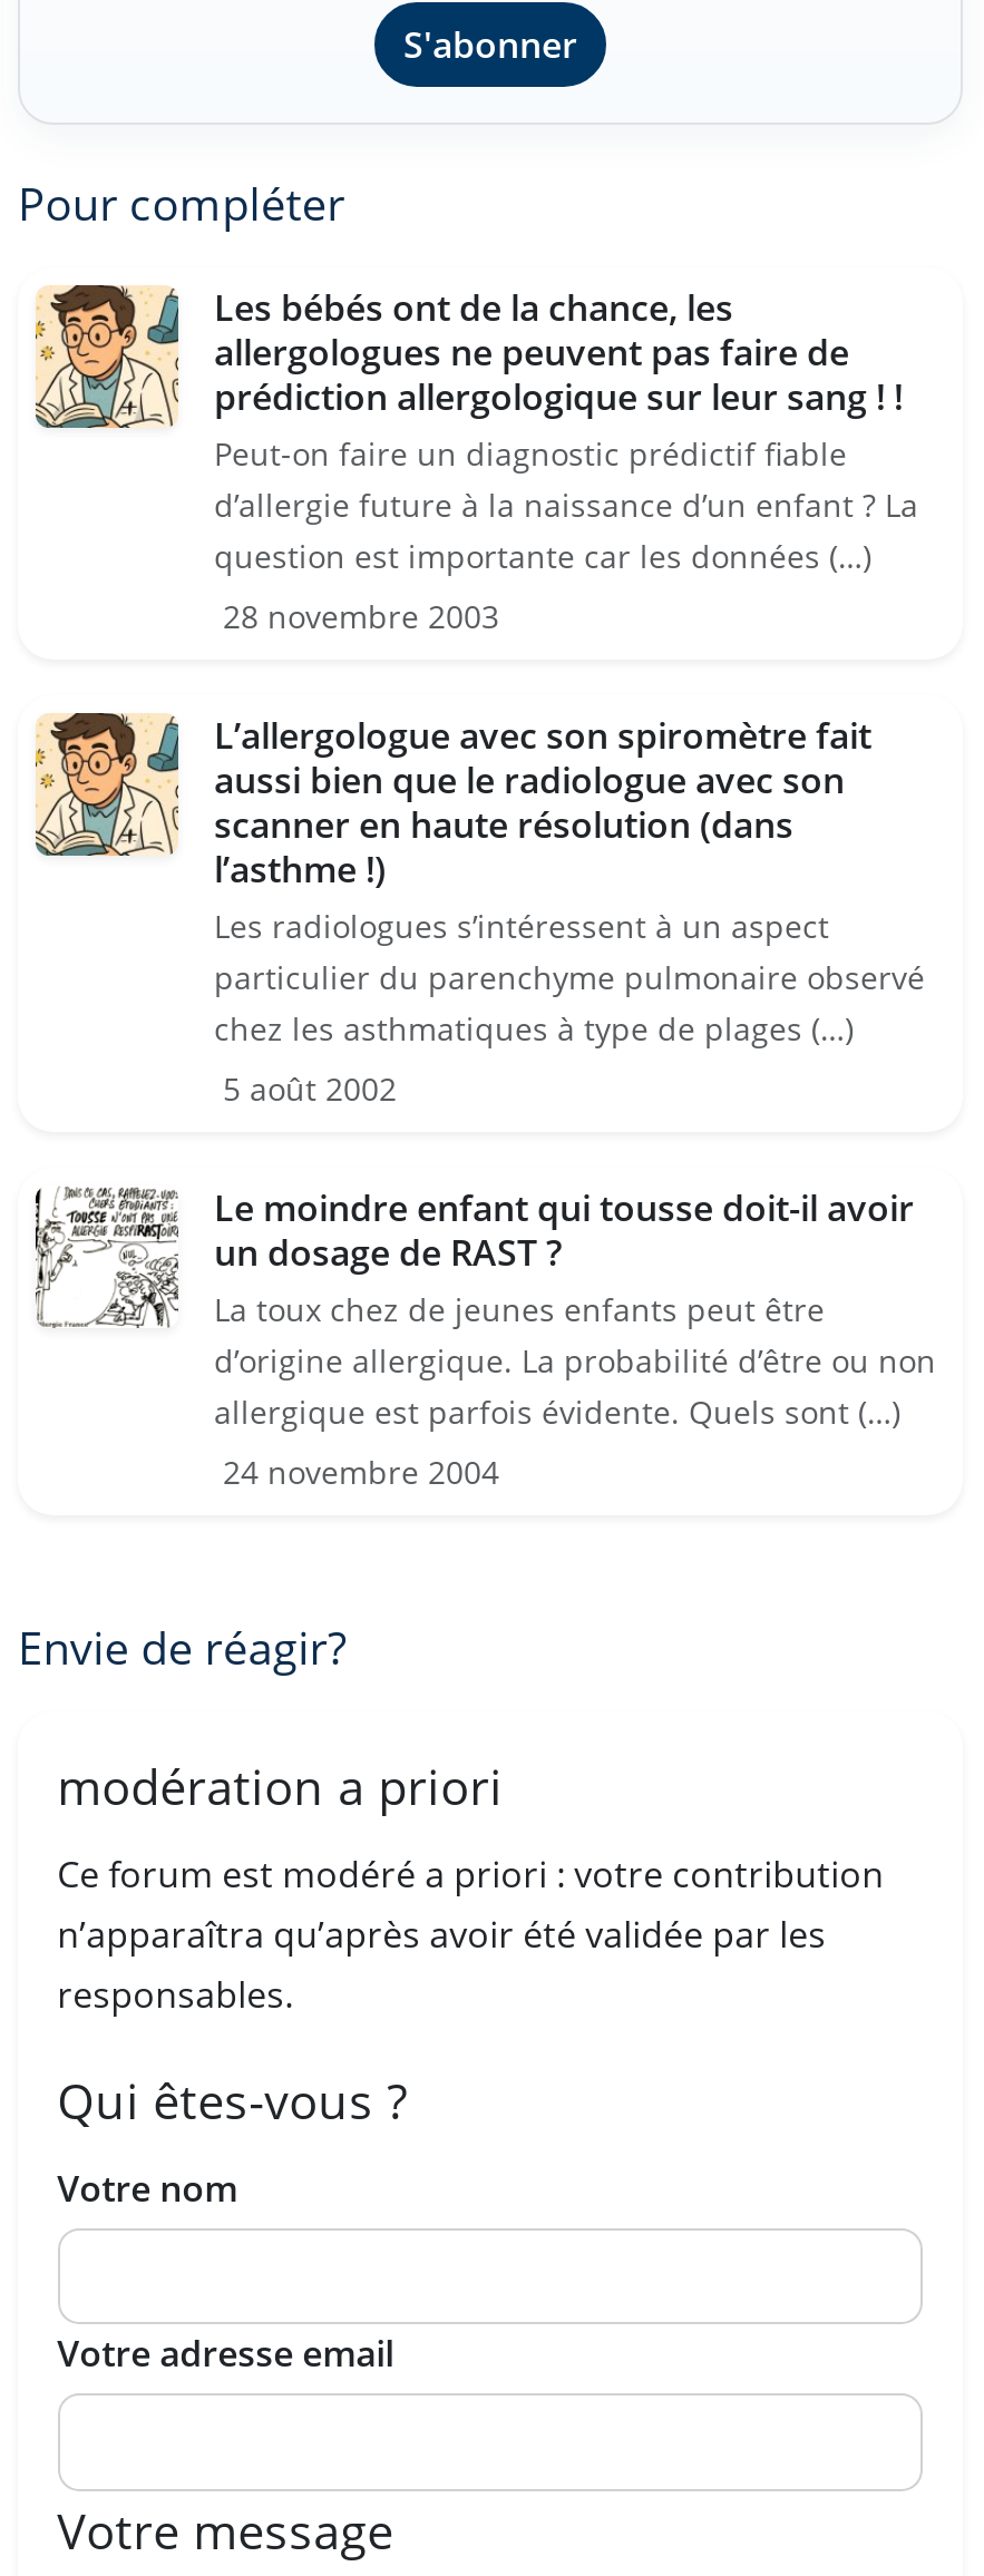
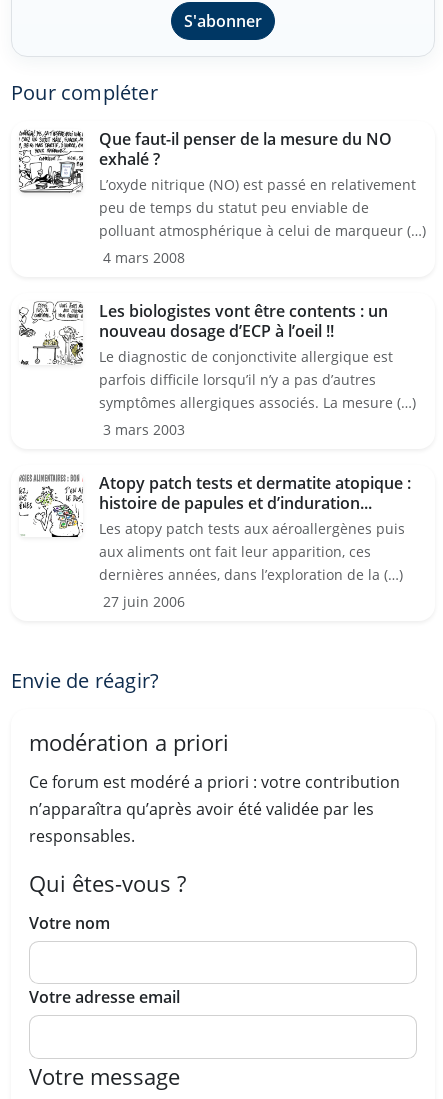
[33,282,918,636] [image] | Les bébés ont de la chance, les | allergologues ne peuvent pas faire de | prédiction allergologique sur leur sang ! ! | Peut-on faire un diagnostic prédictif fiable | d’allergie future à la naissance d’un enfant ? La | question est importante car les données (…) | 28 novembre 2003 -> [18,127,426,266] [image] | Que faut-il penser de la mesure du NO | exhalé ? | L’oxyde nitrique (NO) est passé en relativement | peu de temps du statut peu enviable de | polluant atmosphérique à celui de marqueur (…) | 4 mars 2008
[33,710,925,1109] [image] | L’allergologue avec son spiromètre fait | aussi bien que le radiologue avec son | scanner en haute résolution (dans | l’asthme !) | Les radiologues s’intéressent à un aspect | particulier du parenchyme pulmonaire observé | chez les asthmatiques à type de plages (…) | 5 août 2002 -> [18,299,416,438] [image] | Les biologistes vont être contents : un | nouveau dosage d’ECP à l’oeil !! | Le diagnostic de conjonctivite allergique est | parfois difficile lorsqu’il n’y a pas d’autres | symptômes allergiques associés. La mesure (…) | 3 mars 2003
[33,1182,936,1492] [image] | Le moindre enfant qui tousse doit-il avoir | un dosage de RAST ? | La toux chez de jeunes enfants peut être | d’origine allergique. La probabilité d’être ou non | allergique est parfois évidente. Quels sont (…) | 24 novembre 2004 -> [19,471,411,610] [image] | Atopy patch tests et dermatite atopique : | histoire de papules et d’induration... | Les atopy patch tests aux aéroallergènes puis | aux aliments ont fait leur apparition, ces | dernières années, dans l’exploration de la (…) | 27 juin 2006

